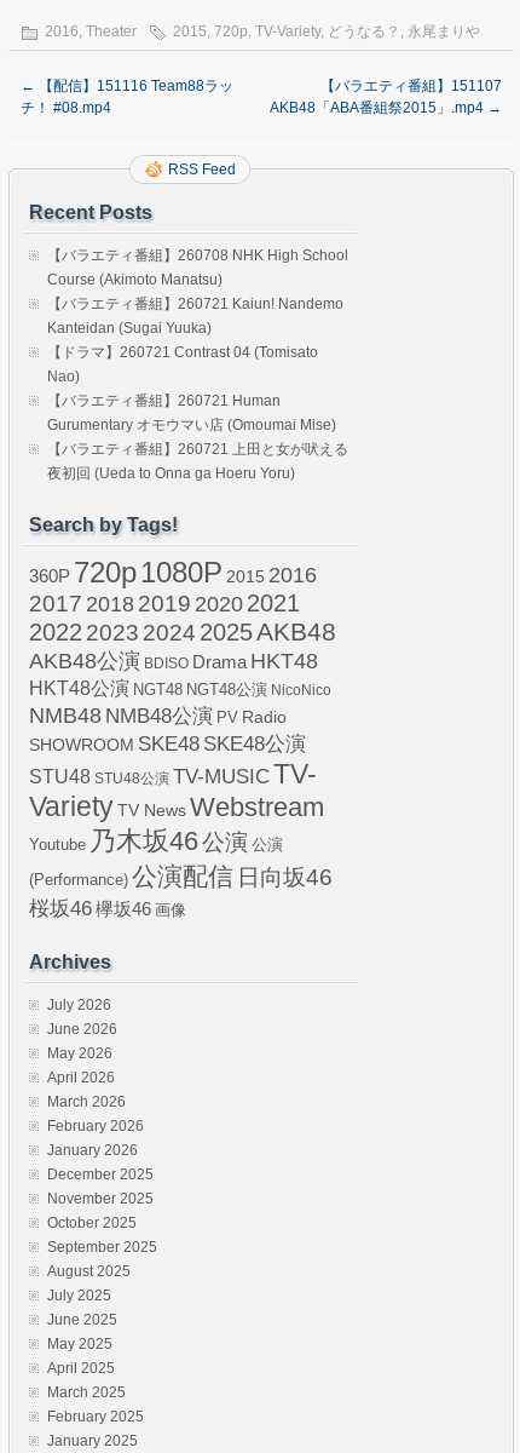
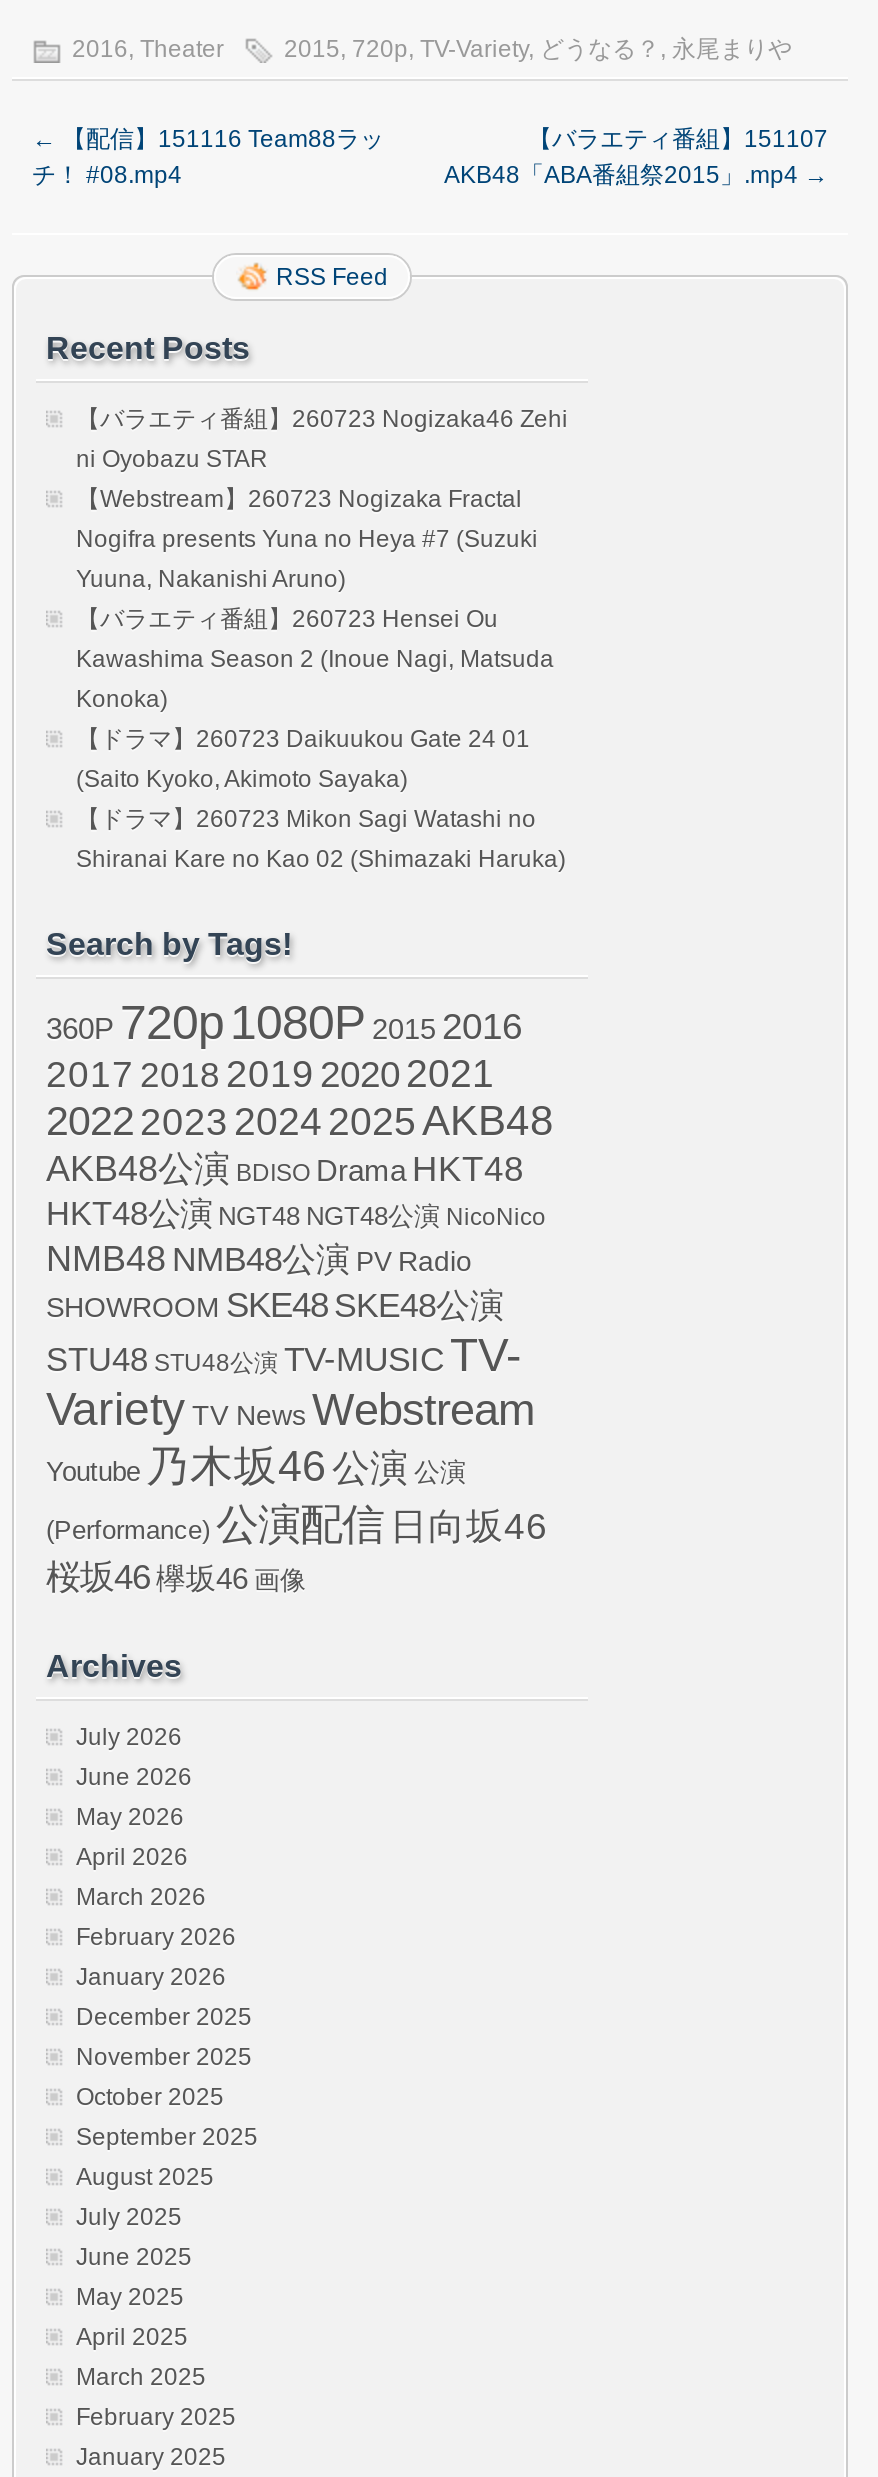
[47,247,348,482] 【バラエティ番組】260708 NHK High School | Course (Akimoto Manatsu) | 【バラエティ番組】260721 Kaiun! Nandemo | Kanteidan (Sugai Yuuka) | 【ドラマ】260721 Contrast 04 (Tomisato | Nao) | 【バラエティ番組】260721 Human | Gurumentary オモウマい店 (Omoumai Mise) | 【バラエティ番組】260721 上田と女が吠える | 夜初回 (Ueda to Onna ga Hoeru Yoru) -> [76,405,568,873] 【バラエティ番組】260723 Nogizaka46 Zehi | ni Oyobazu STAR | 【Webstream】260723 Nogizaka Fractal | Nogifra presents Yuna no Heya #7 (Suzuki | Yuuna, Nakanishi Aruno) | 【バラエティ番組】260723 Hensei Ou | Kawashima Season 2 (Inoue Nagi, Matsuda | Konoka) | 【ドラマ】260723 Daikuukou Gate 24 01 | (Saito Kyoko, Akimoto Sayaka) | 【ドラマ】260723 Mikon Sagi Watashi no | Shiranai Kare no Kao 02 (Shimazaki Haruka)

